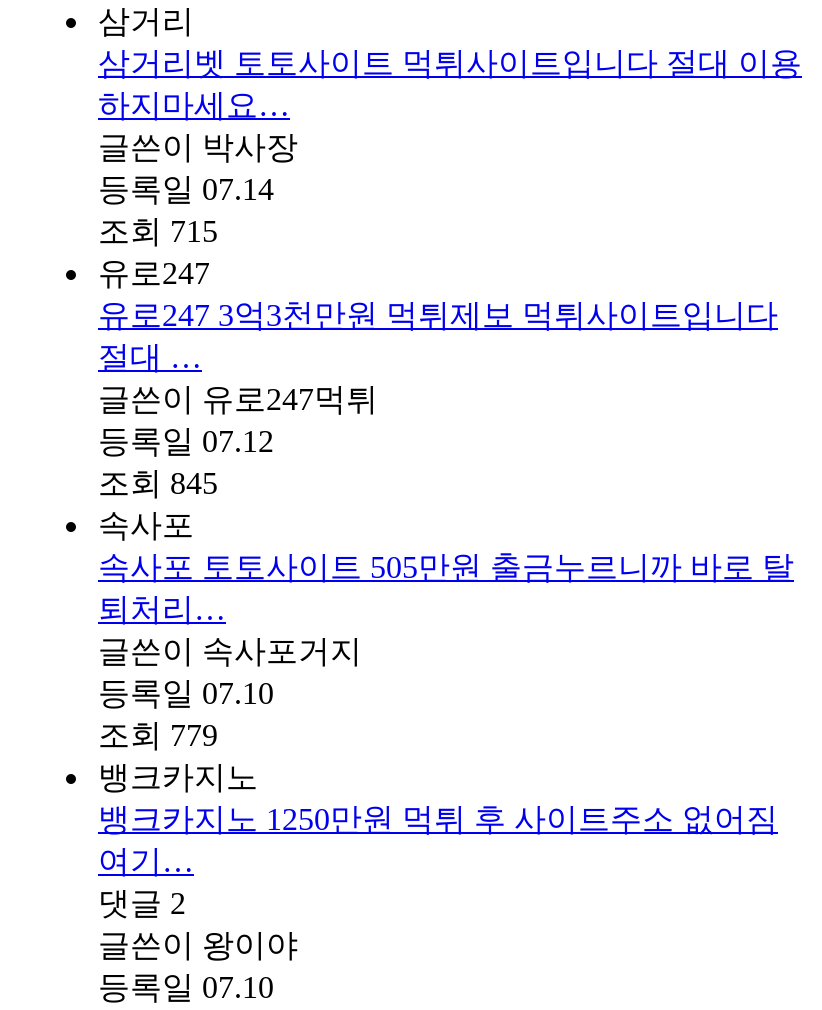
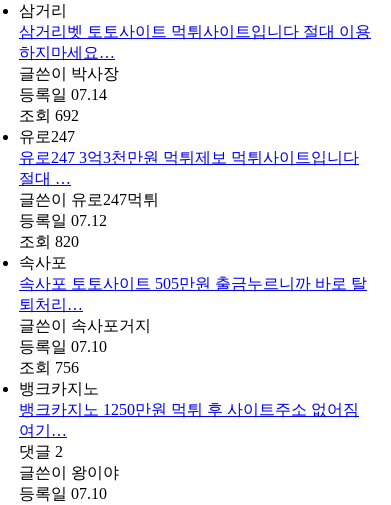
[98,214,218,248] 조회 715 -> [19,107,79,124] 조회 692
[98,466,218,500] 조회 845 -> [19,233,79,250] 조회 820
[98,718,218,752] 조회 779 -> [19,359,79,376] 조회 756

